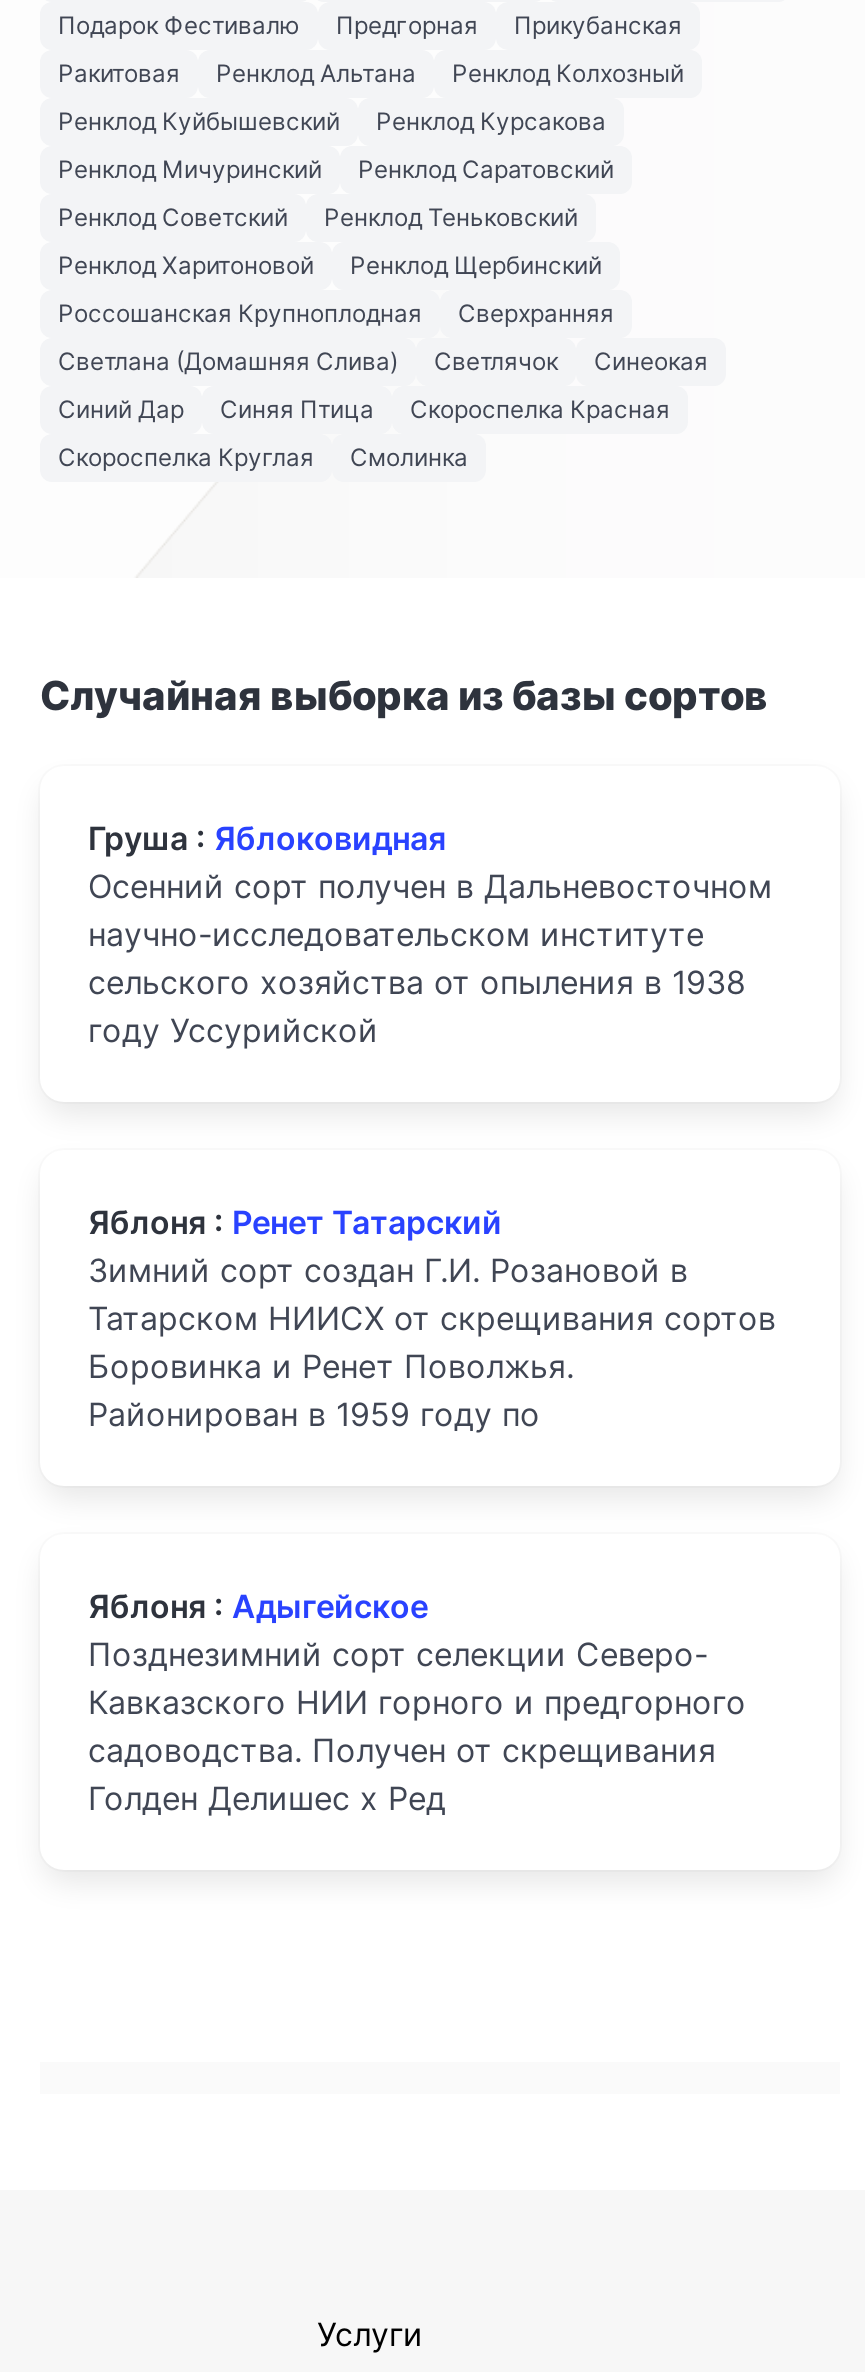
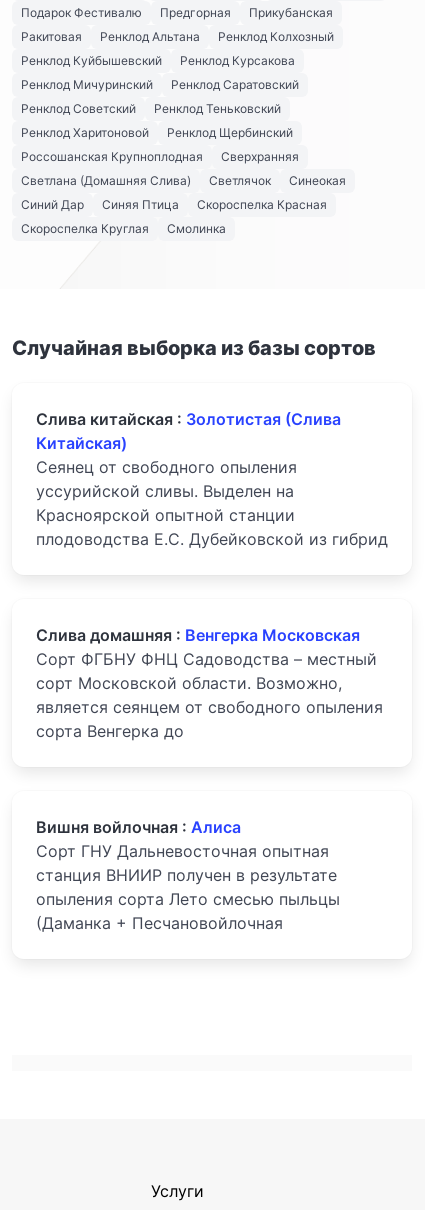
[88,818,772,1050] Груша : Яблоковидная | Осенний сорт получен в Дальневосточном | научно-исследовательском институте | сельского хозяйства от опыления в 1938 | году Уссурийской -> [36,409,388,549] Слива китайская : Золотистая (Слива | Китайская) | Сеянец от свободного опыления | уссурийской сливы. Выделен на | Красноярской опытной станции | плодоводства Е.С. Дубейковской из гибрид
[88,1202,776,1434] Яблоня : Ренет Татарский | Зимний сорт создан Г.И. Розановой в | Татарском НИИСХ от скрещивания сортов | Боровинка и Ренет Поволжья. | Районирован в 1959 году по -> [36,625,383,741] Слива домашняя : Венгерка Московская | Сорт ФГБНУ ФНЦ Садоводства – местный | сорт Московской области. Возможно, | является сеянцем от свободного опыления | сорта Венгерка до
[88,1586,746,1818] Яблоня : Адыгейское | Позднезимний сорт селекции Северо- | Кавказского НИИ горного и предгорного | садоводства. Получен от скрещивания | Голден Делишес х Ред -> [36,817,340,933] Вишня войлочная : Алиса | Сорт ГНУ Дальневосточная опытная | станция ВНИИР получен в результате | опыления сорта Лето смесью пыльцы | (Даманка + Песчановойлочная

